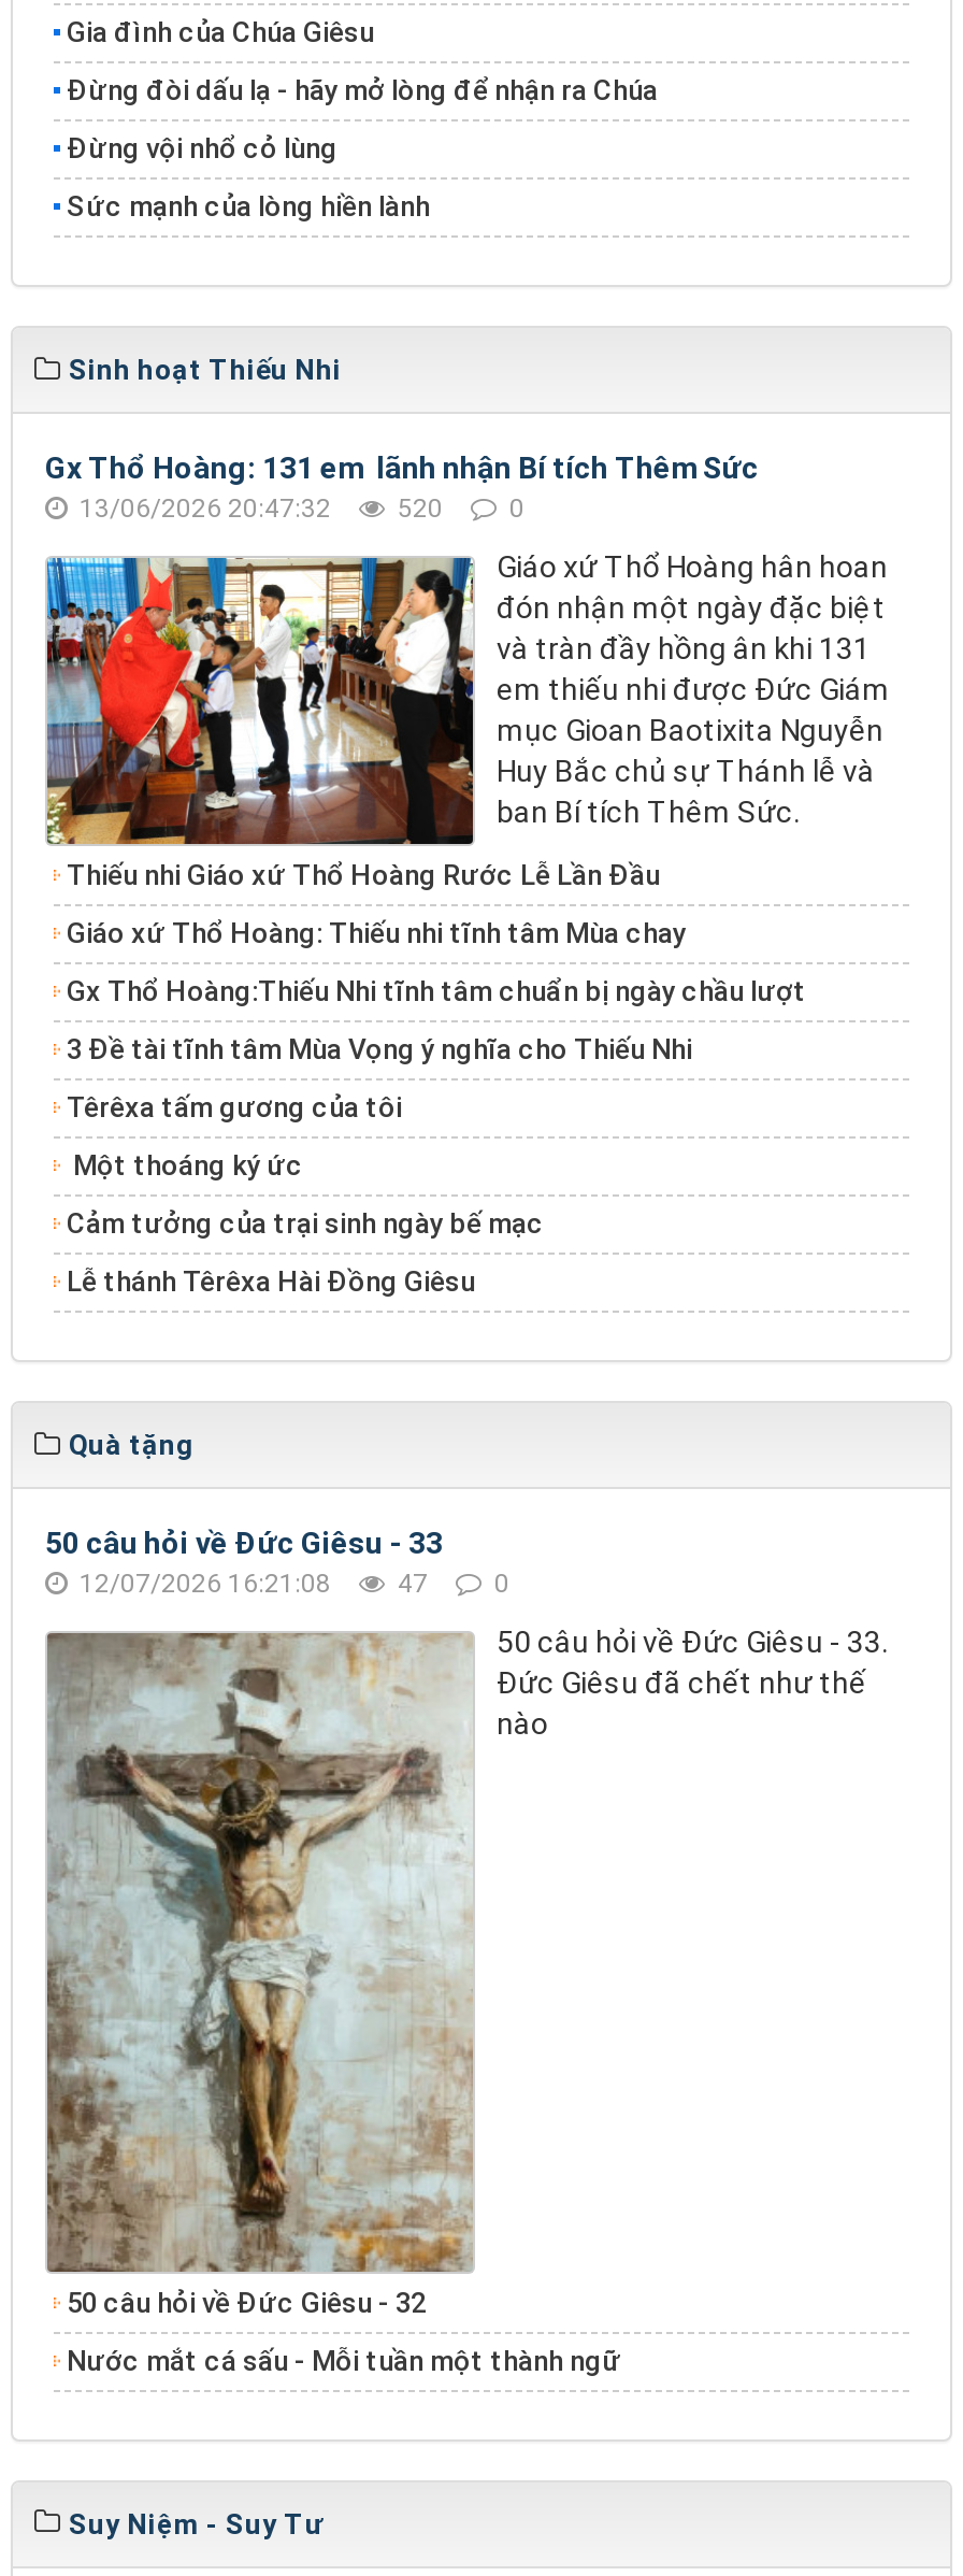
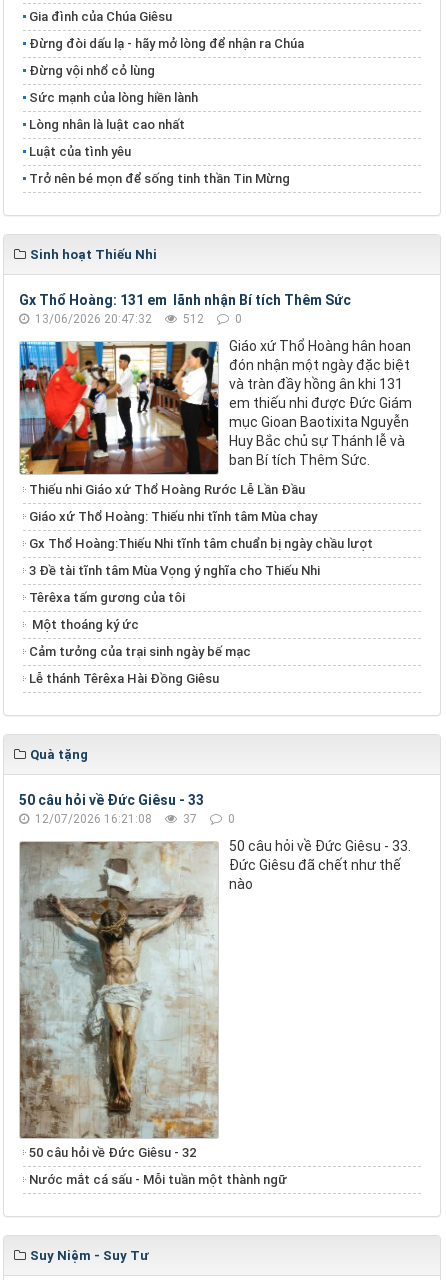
none -> [29,117,290,186] Lòng nhân là luật cao nhất | Luật của tình yêu | Trở nên bé mọn để sống tinh thần Tin Mừng
[73,494,524,524] 13/06/2026 20:47:32 520 0 -> [32,312,242,326] 13/06/2026 20:47:32 512 0
[73,1569,509,1599] 12/07/2026 16:21:08 47 0 -> [32,812,235,826] 12/07/2026 16:21:08 37 0

